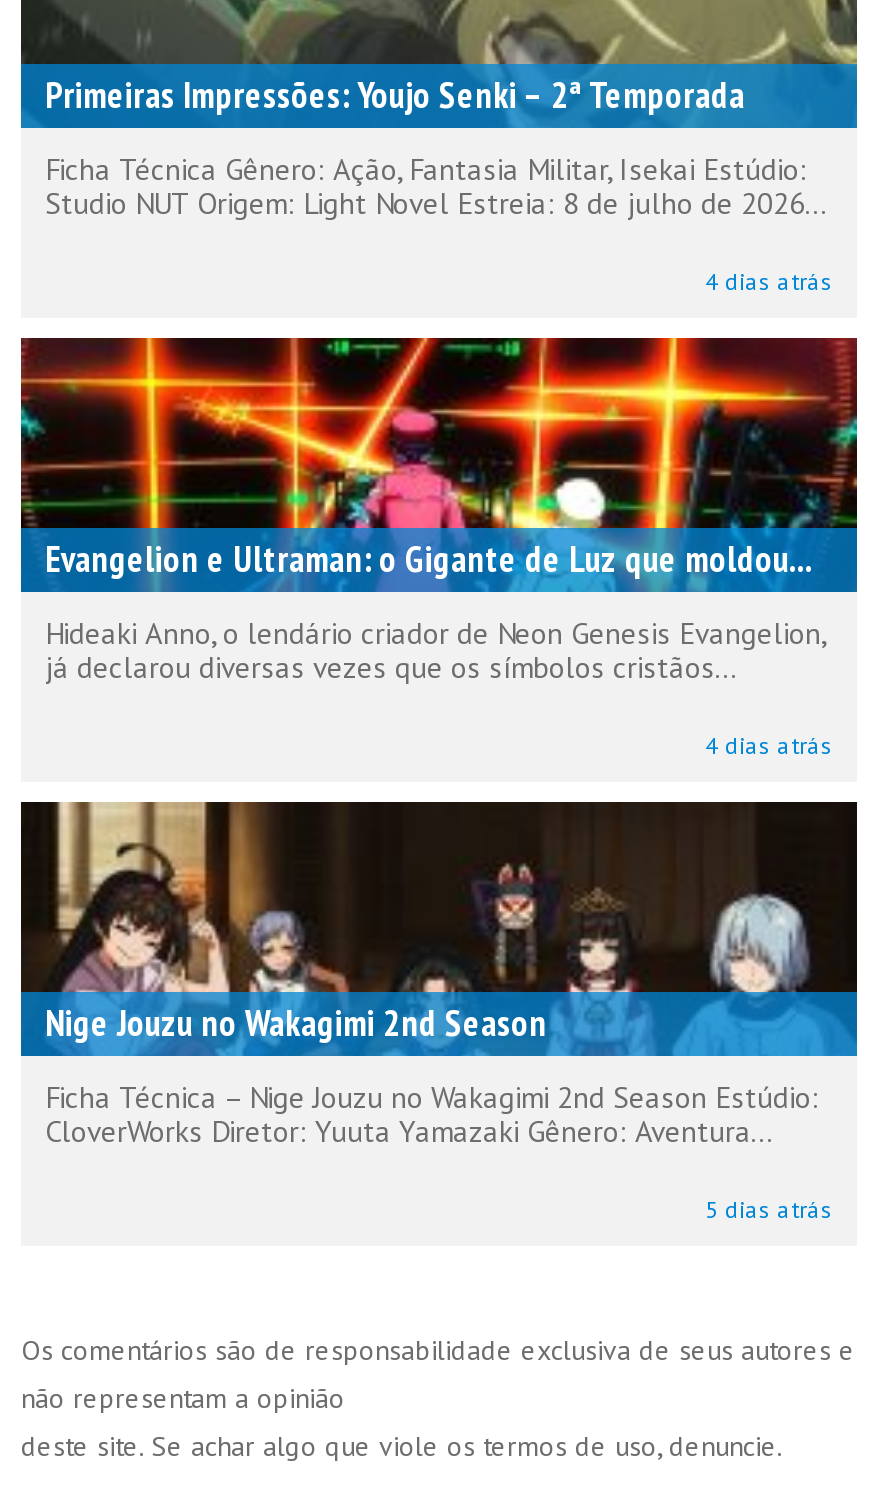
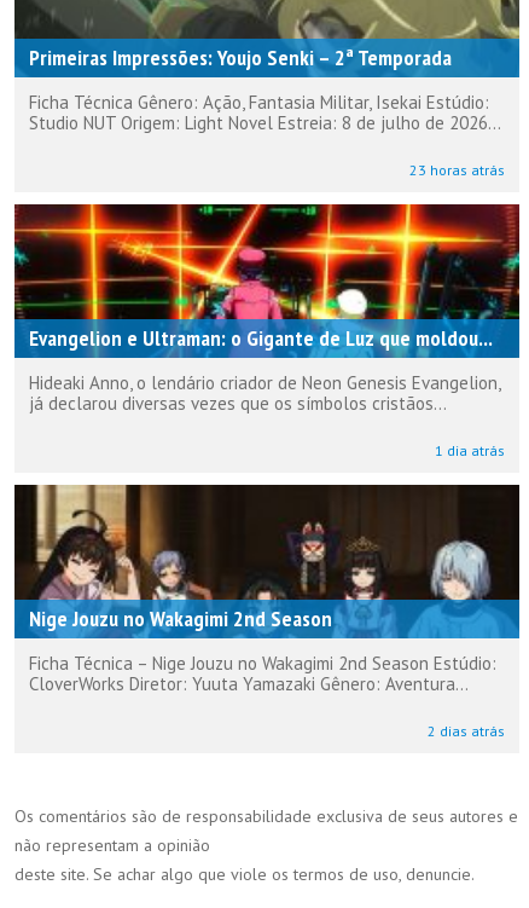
[705,266,833,296] 4 dias atrás -> [409,161,505,179] 23 horas atrás
[705,730,833,760] 4 dias atrás -> [435,442,505,460] 1 dia atrás
[705,1194,833,1224] 5 dias atrás -> [428,722,505,740] 2 dias atrás

